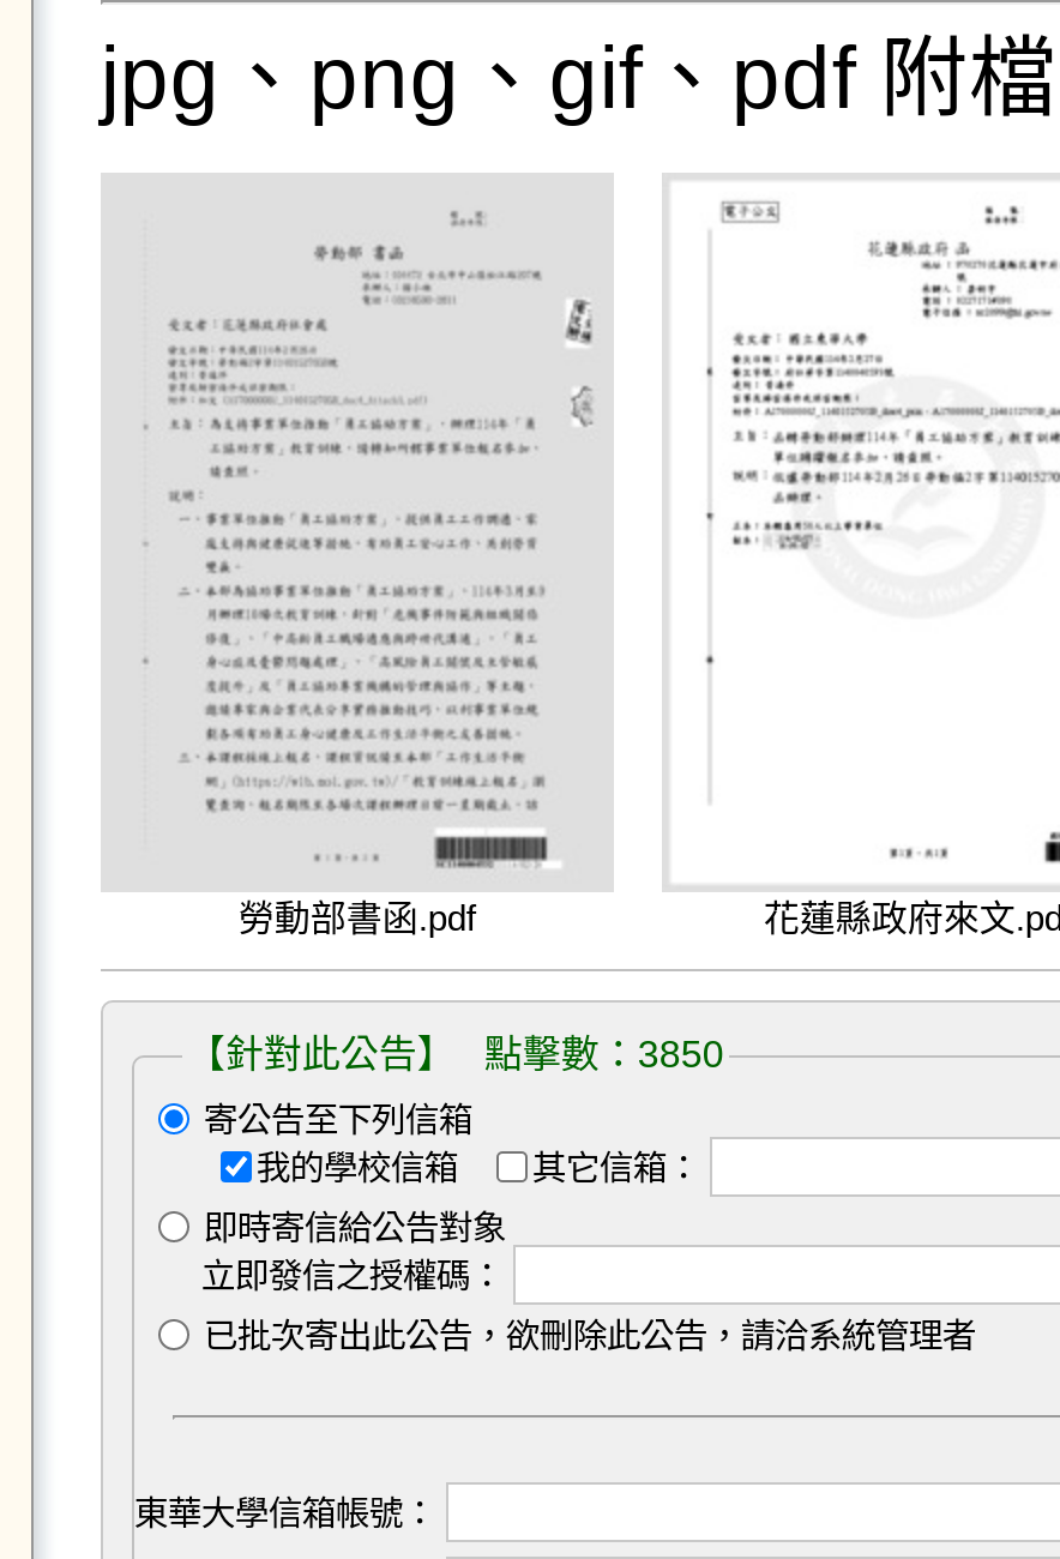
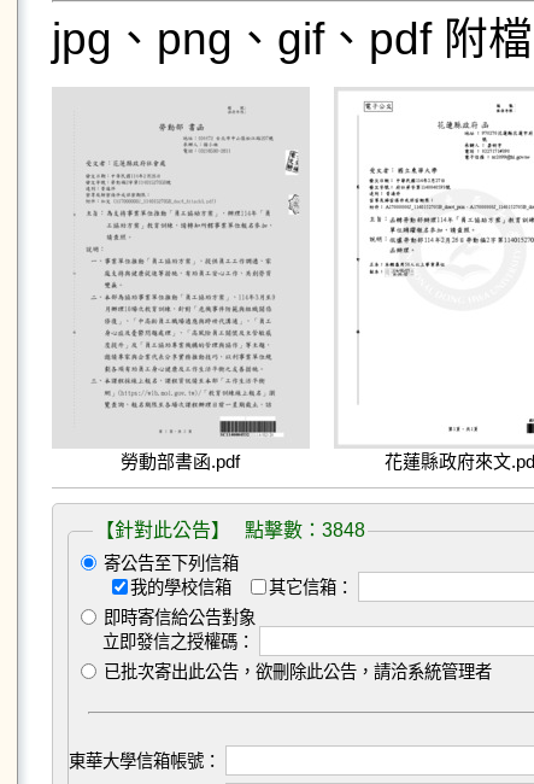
[187,1034,724,1075] 【針對此公告】 點擊數：3850 -> [95,520,365,540] 【針對此公告】 點擊數：3848

